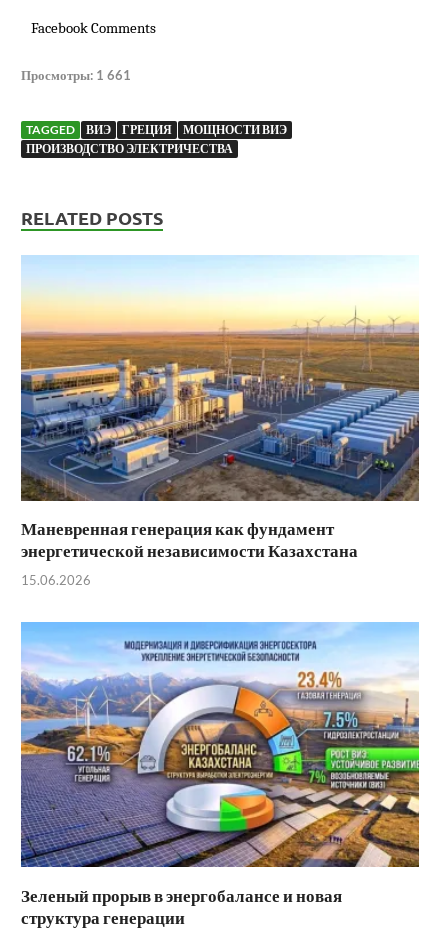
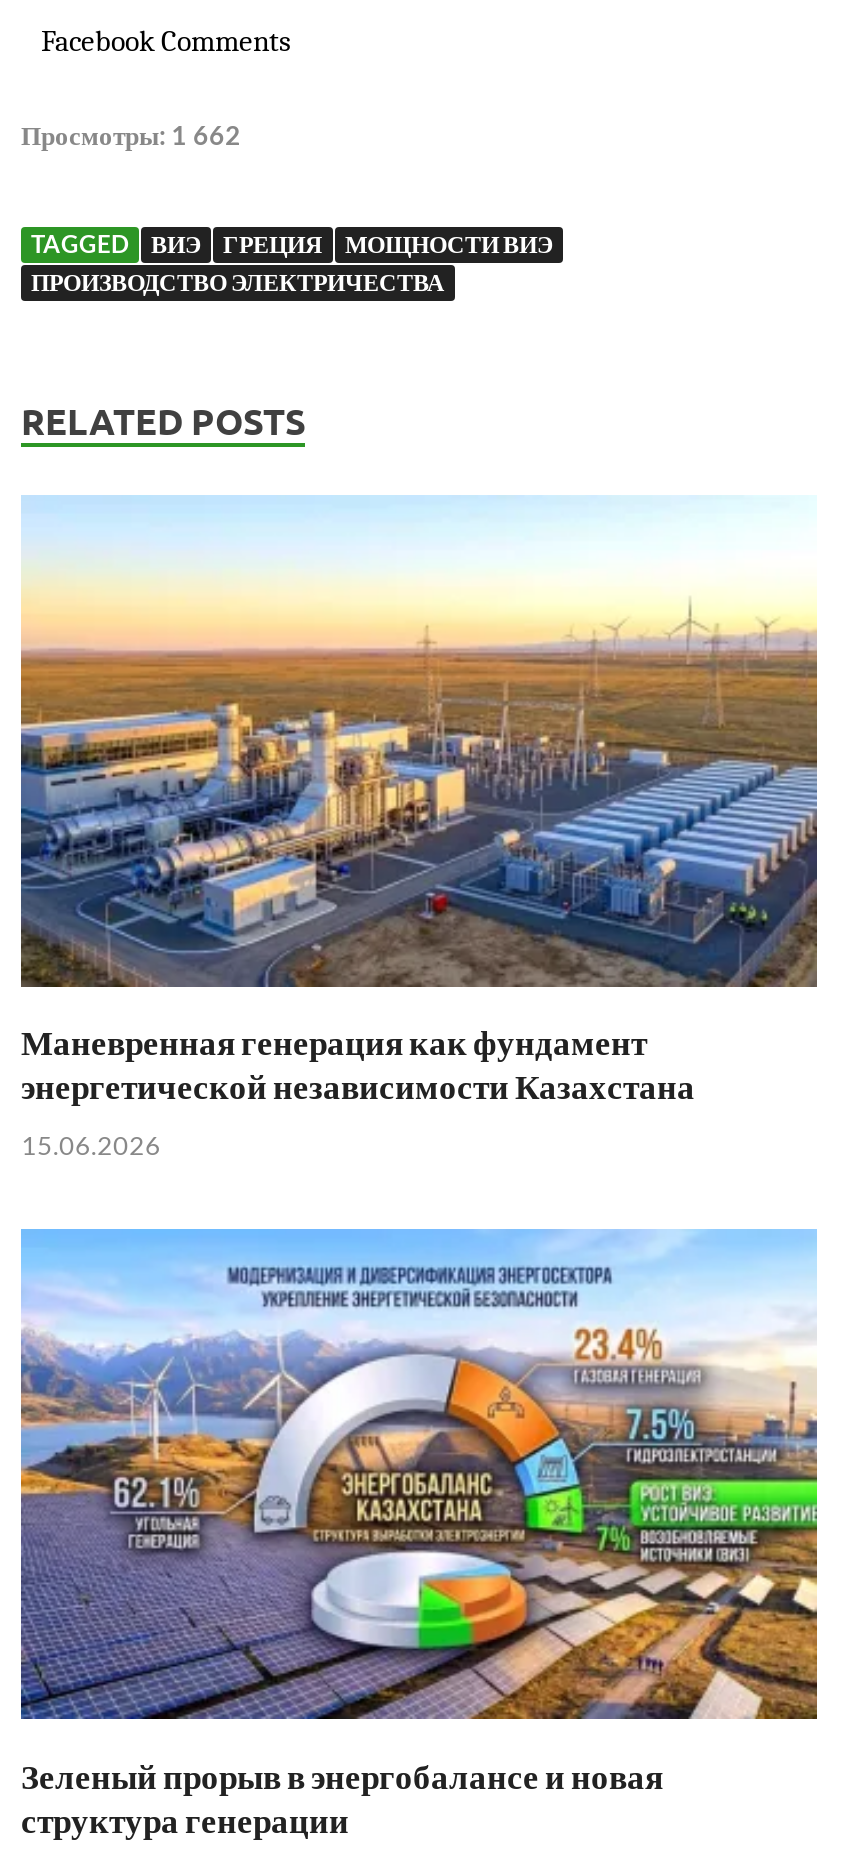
[21,67,131,83] Просмотры: 1 661 -> [21,119,241,151] Просмотры: 1 662

